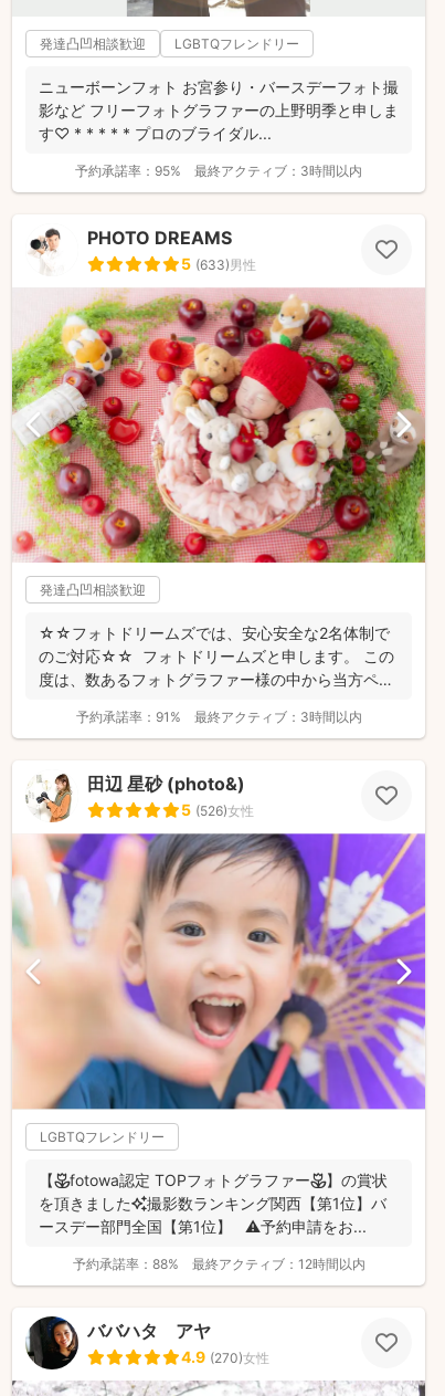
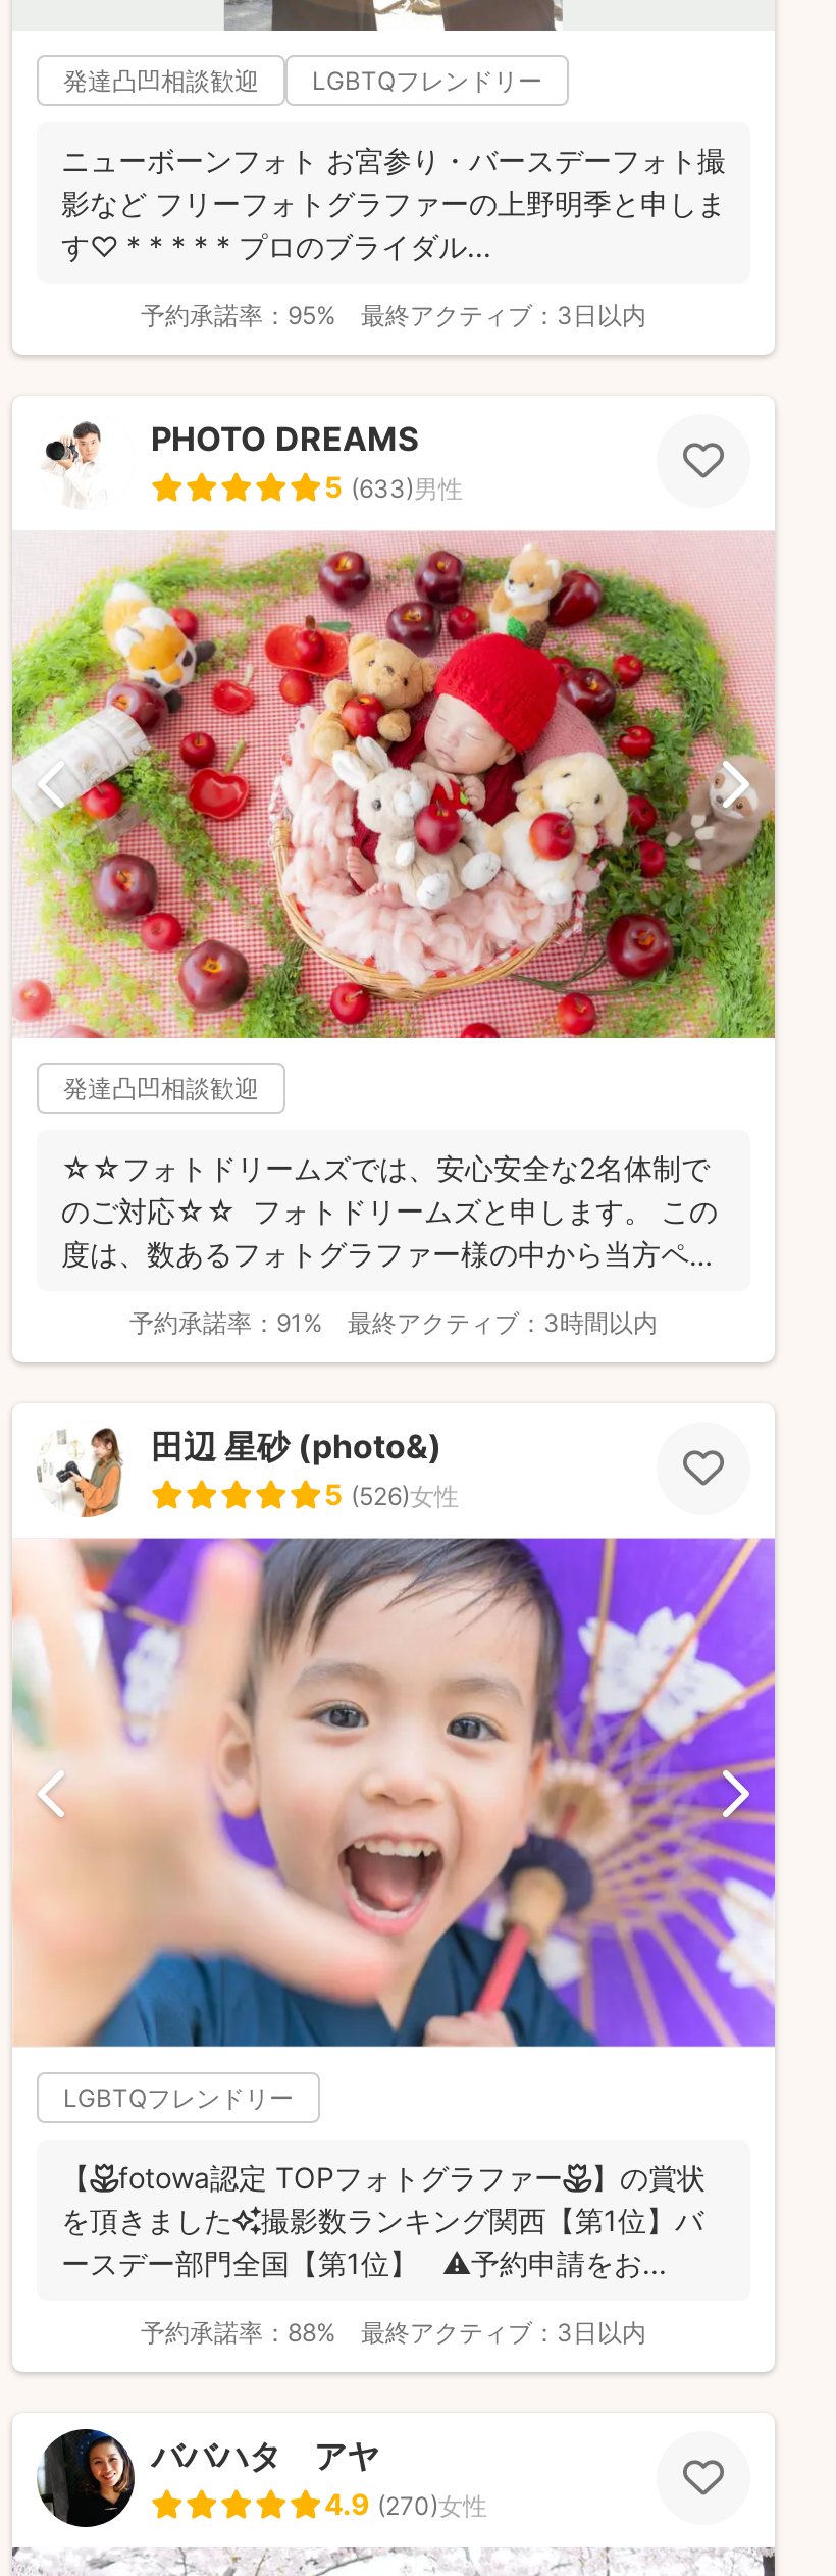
[194,162,362,179] 最終アクティブ：3時間以内 -> [361,300,646,330] 最終アクティブ：3日以内
[192,1255,365,1272] 最終アクティブ：12時間以内 -> [361,2316,646,2347] 最終アクティブ：3日以内

